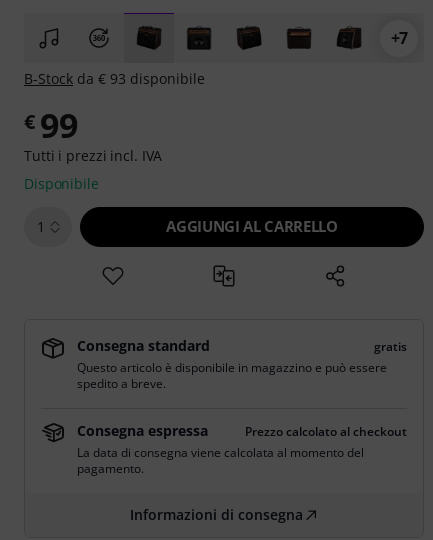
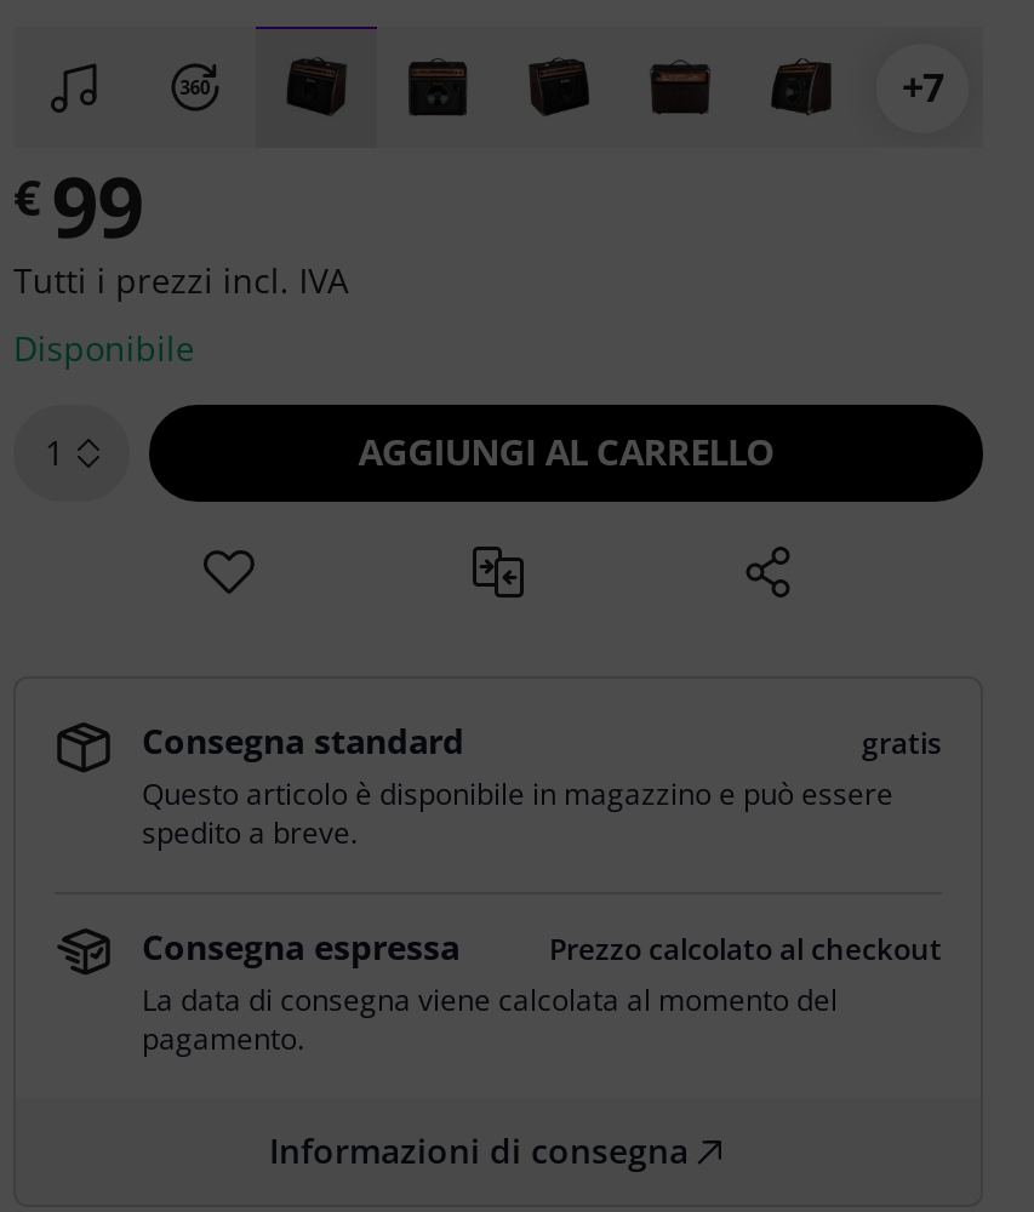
[24,69,205,88] B-Stock da € 93 disponibile -> none

